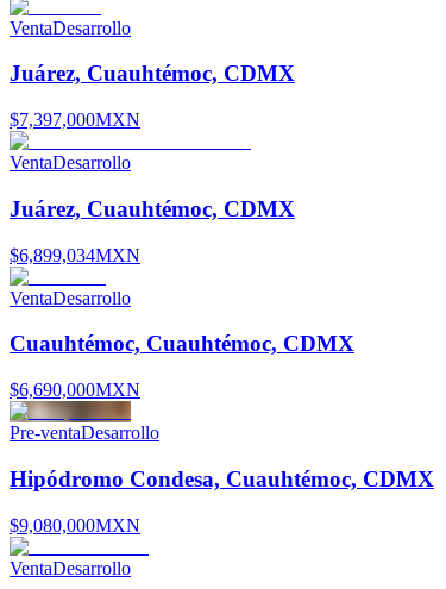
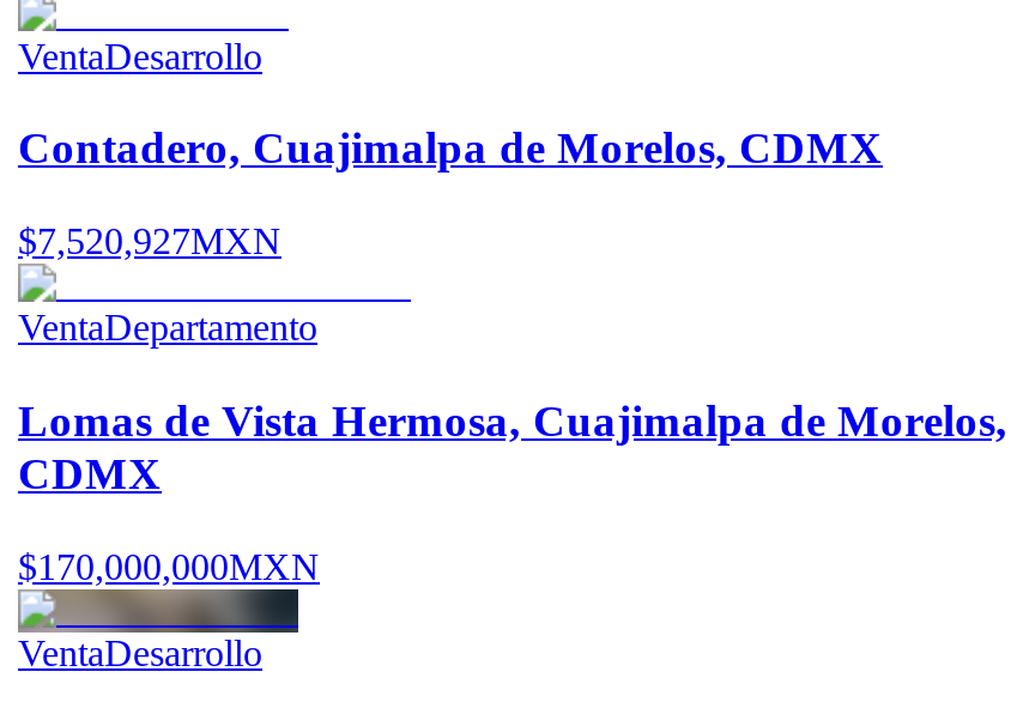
[10,61,434,535] Juárez, Cuauhtémoc, CDMX | $7,397,000MXN | VentaDesarrollo | Juárez, Cuauhtémoc, CDMX | $6,899,034MXN | VentaDesarrollo | Cuauhtémoc, Cuauhtémoc, CDMX | $6,690,000MXN | Pre-ventaDesarrollo | Hipódromo Condesa, Cuauhtémoc, CDMX | $9,080,000MXN -> [18,123,1007,586] Contadero, Cuajimalpa de Morelos, CDMX | $7,520,927MXN | VentaDepartamento | Lomas de Vista Hermosa, Cuajimalpa de Morelos, | CDMX | $170,000,000MXN

